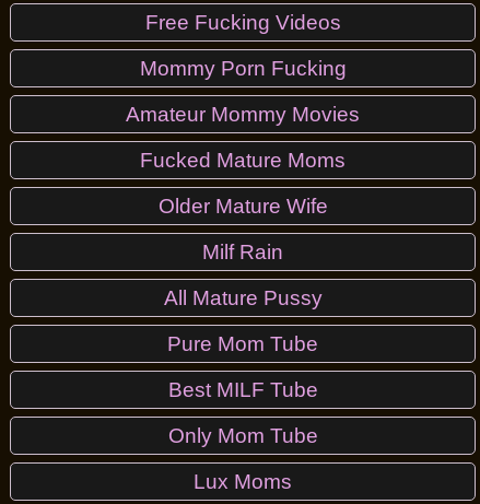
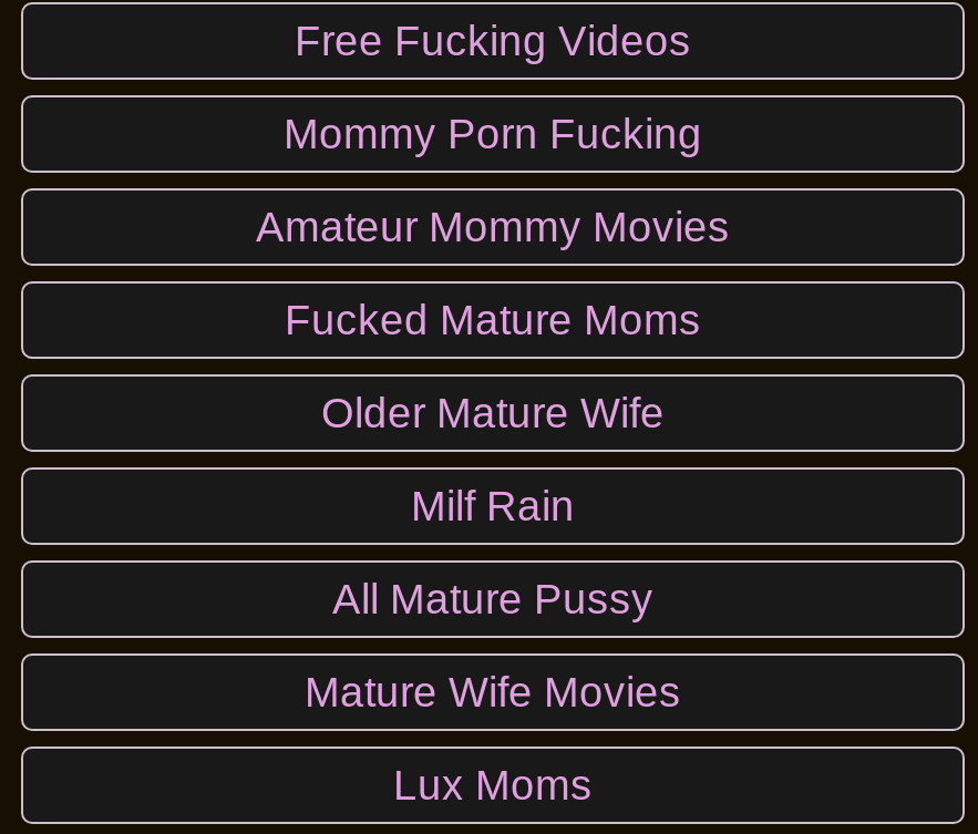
[167,333,318,448] Pure Mom Tube | Best MILF Tube | Only Mom Tube -> [305,670,681,716] Mature Wife Movies

